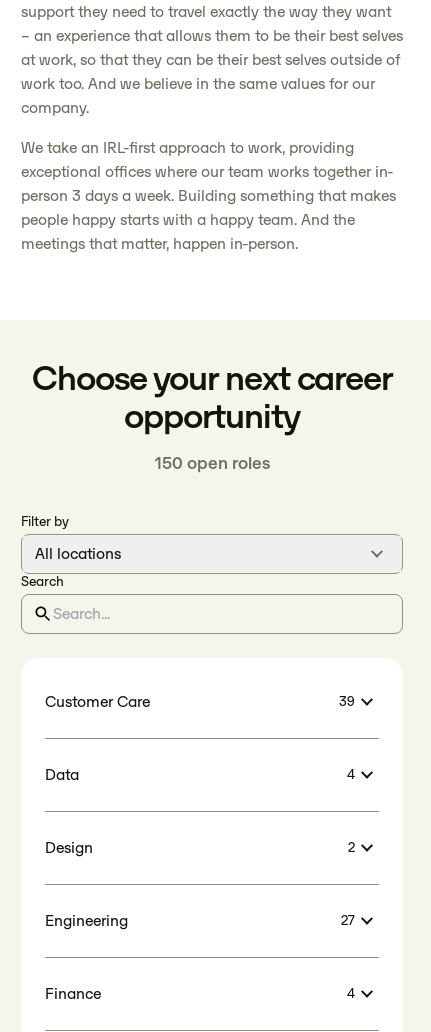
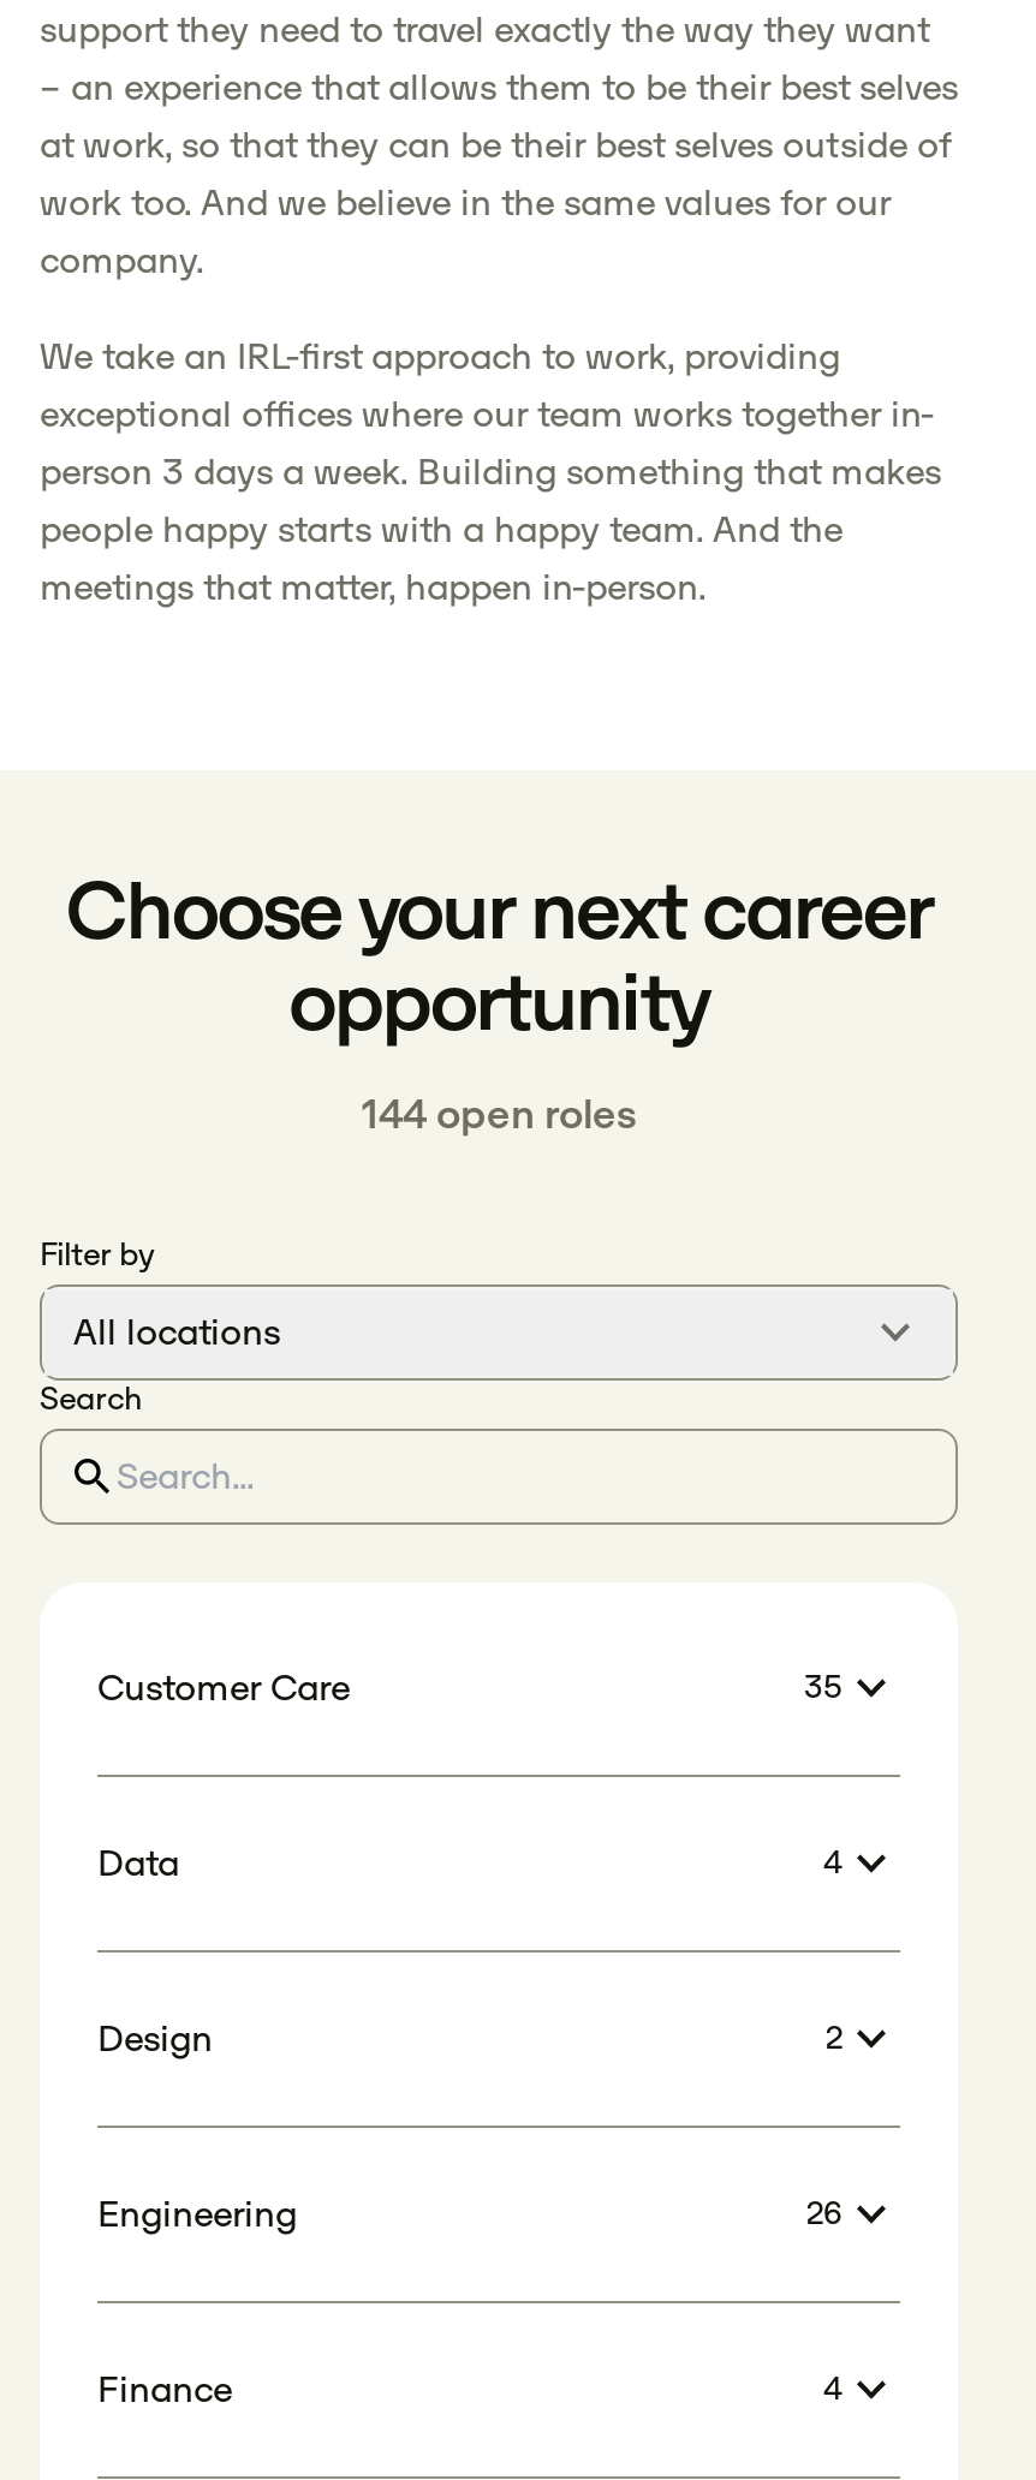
[154,452,269,474] 150 open roles -> [362,1087,636,1140] 144 open roles
[339,693,355,710] 39 -> [804,1666,843,1707] 35
[341,912,355,929] 27 -> [806,2193,843,2233] 26

